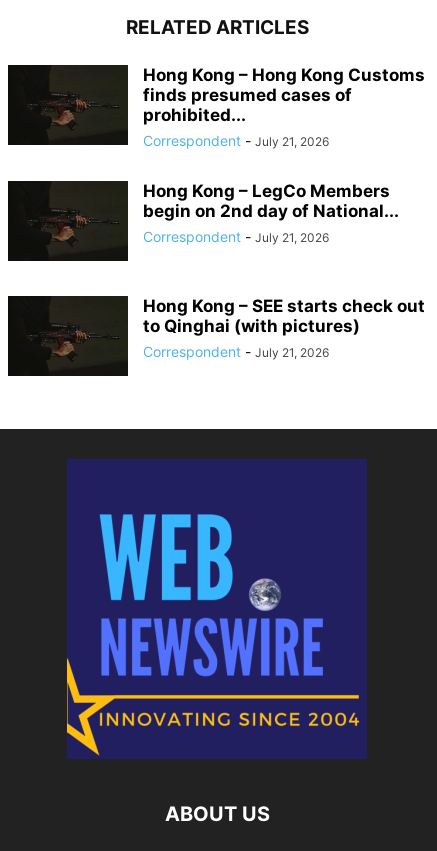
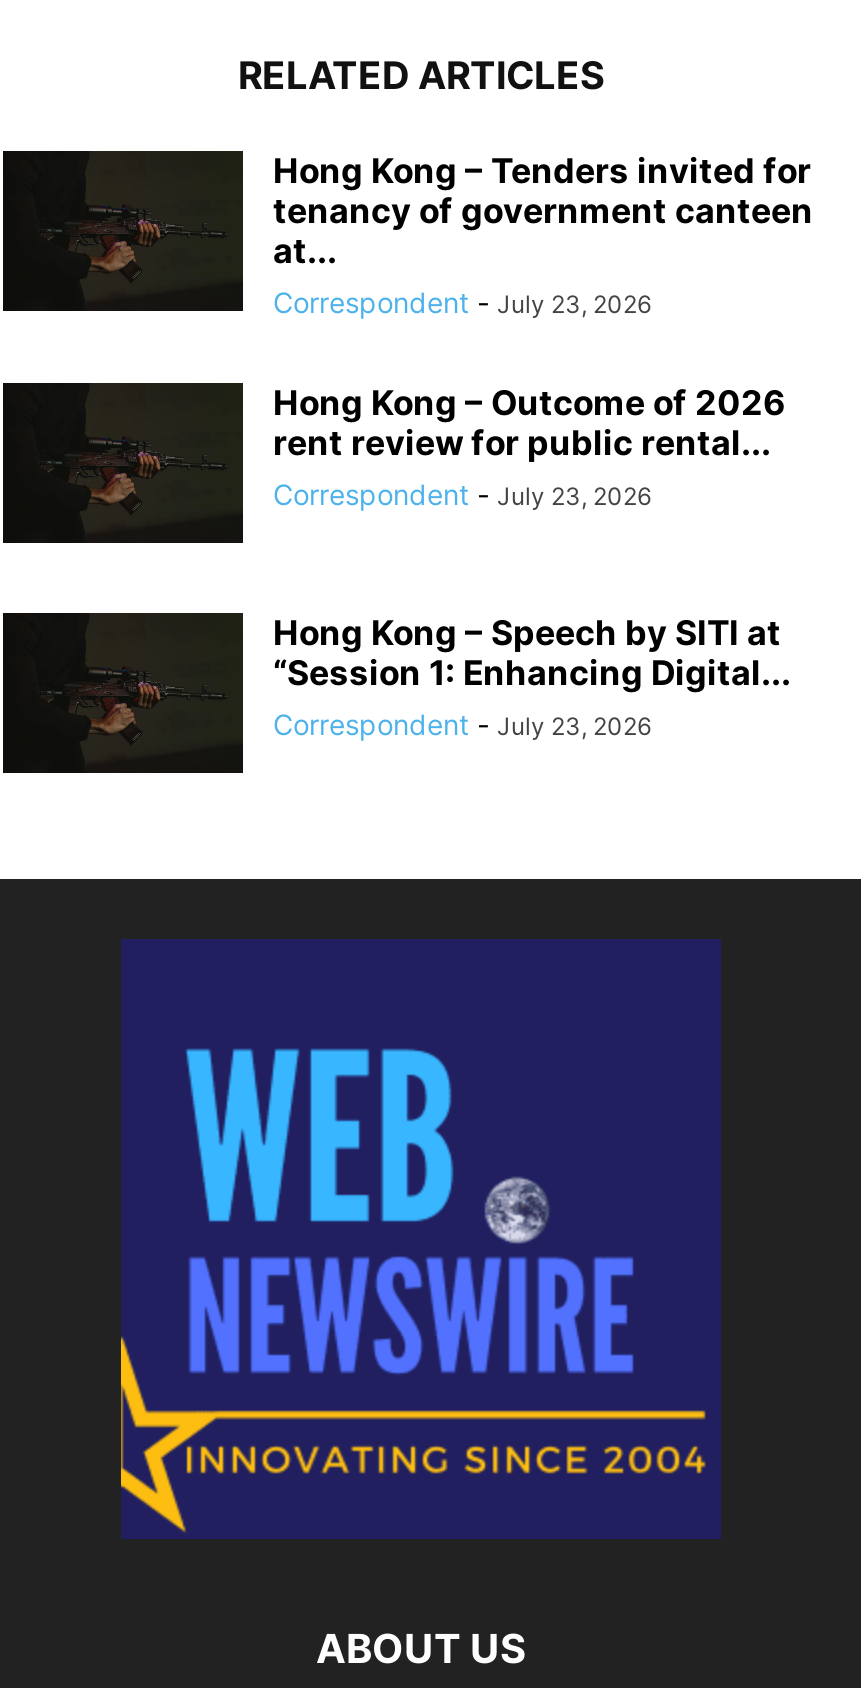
[143,65,425,149] Hong Kong – Hong Kong Customs | finds presumed cases of | prohibited... | Correspondent - July 21, 2026 -> [273,151,813,319] Hong Kong – Tenders invited for | tenancy of government canteen | at... | Correspondent - July 23, 2026
[143,181,399,245] Hong Kong – LegCo Members | begin on 2nd day of National... | Correspondent - July 21, 2026 -> [273,383,785,511] Hong Kong – Outcome of 2026 | rent review for public rental... | Correspondent - July 23, 2026
[143,296,425,360] Hong Kong – SEE starts check out | to Qinghai (with pictures) | Correspondent - July 21, 2026 -> [273,613,791,741] Hong Kong – Speech by SITI at | “Session 1: Enhancing Digital... | Correspondent - July 23, 2026

